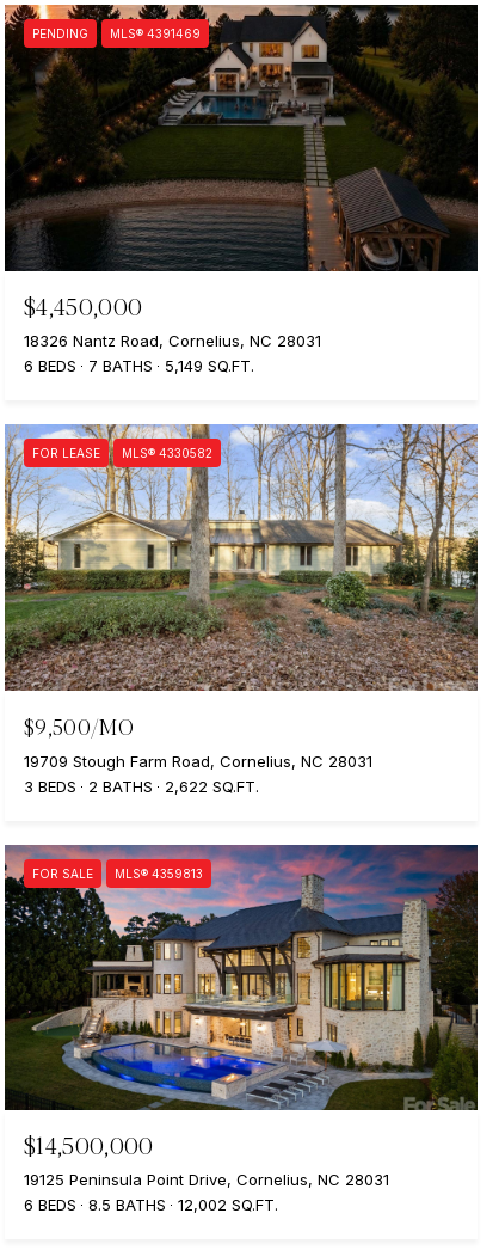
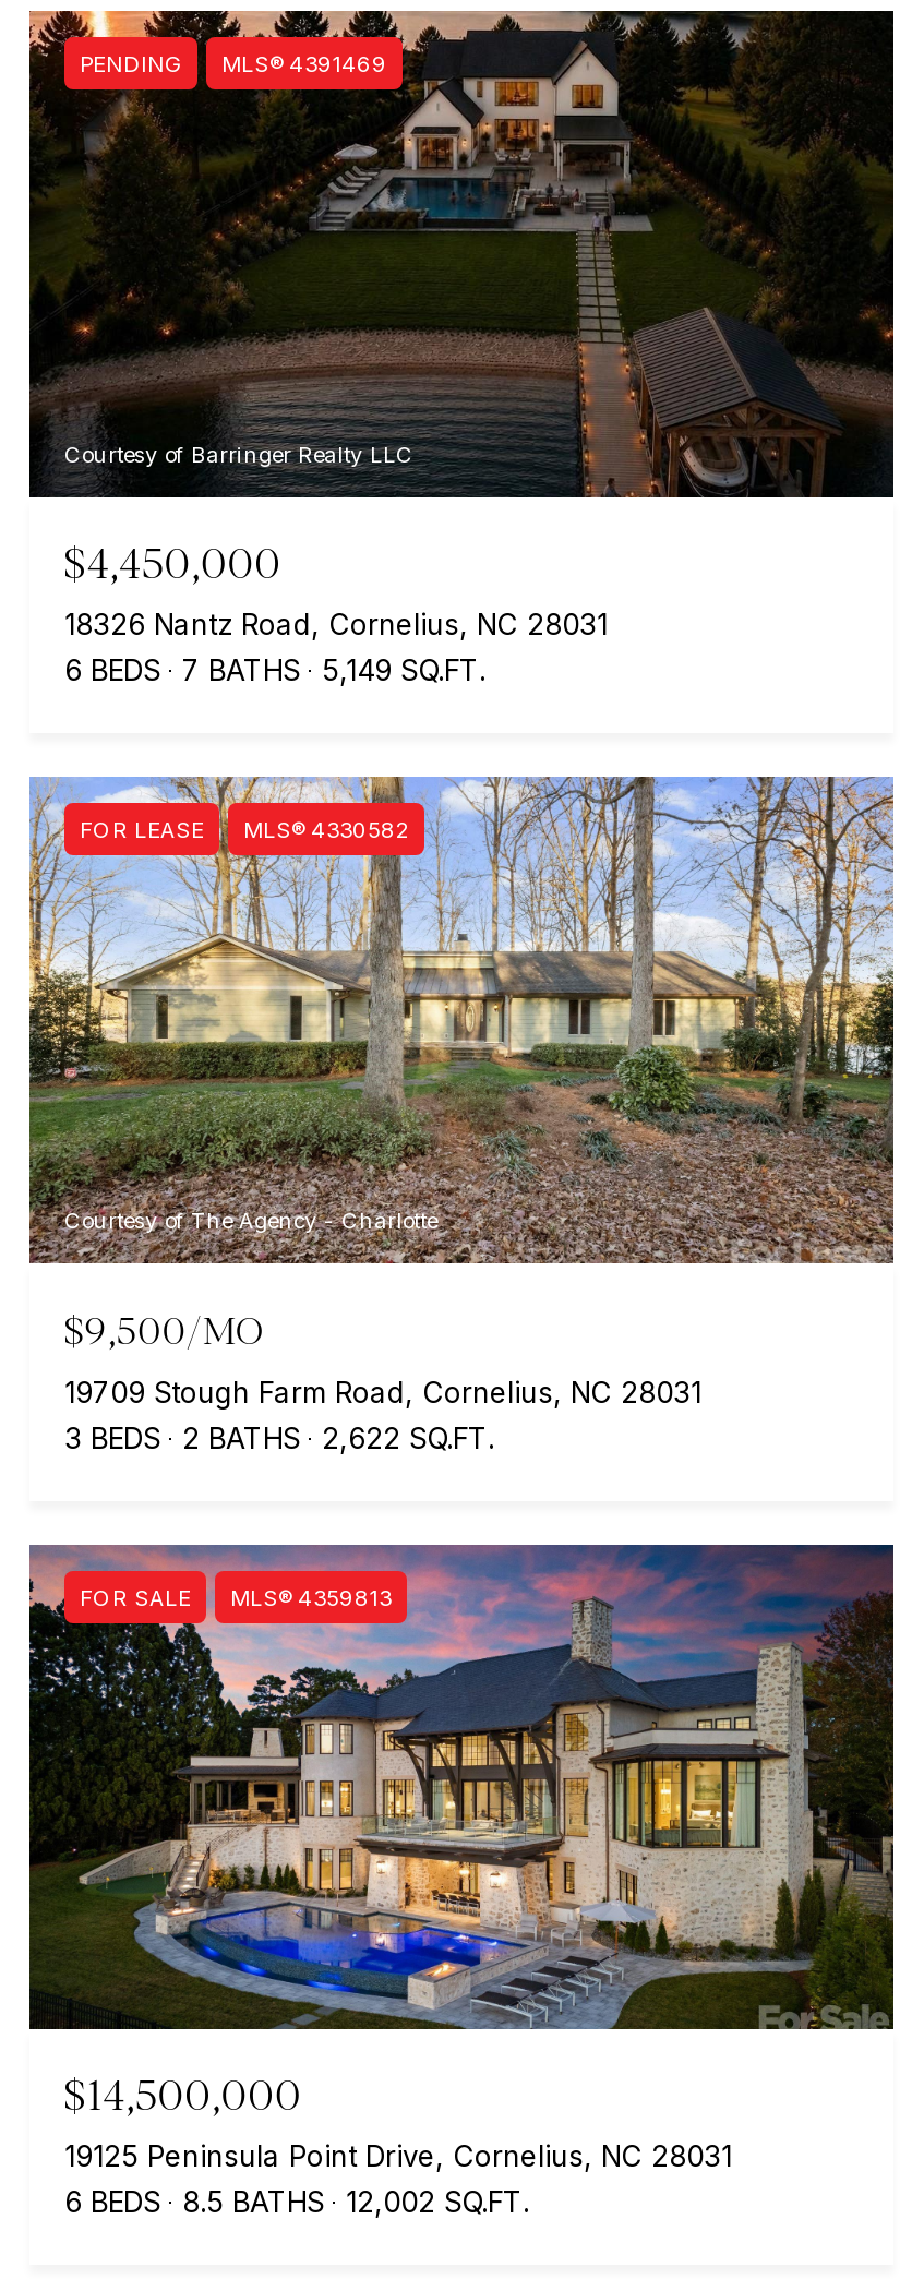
none -> [64,440,413,466] Courtesy of Barringer Realty LLC
none -> [64,1206,437,1232] Courtesy of The Agency - Charlotte

